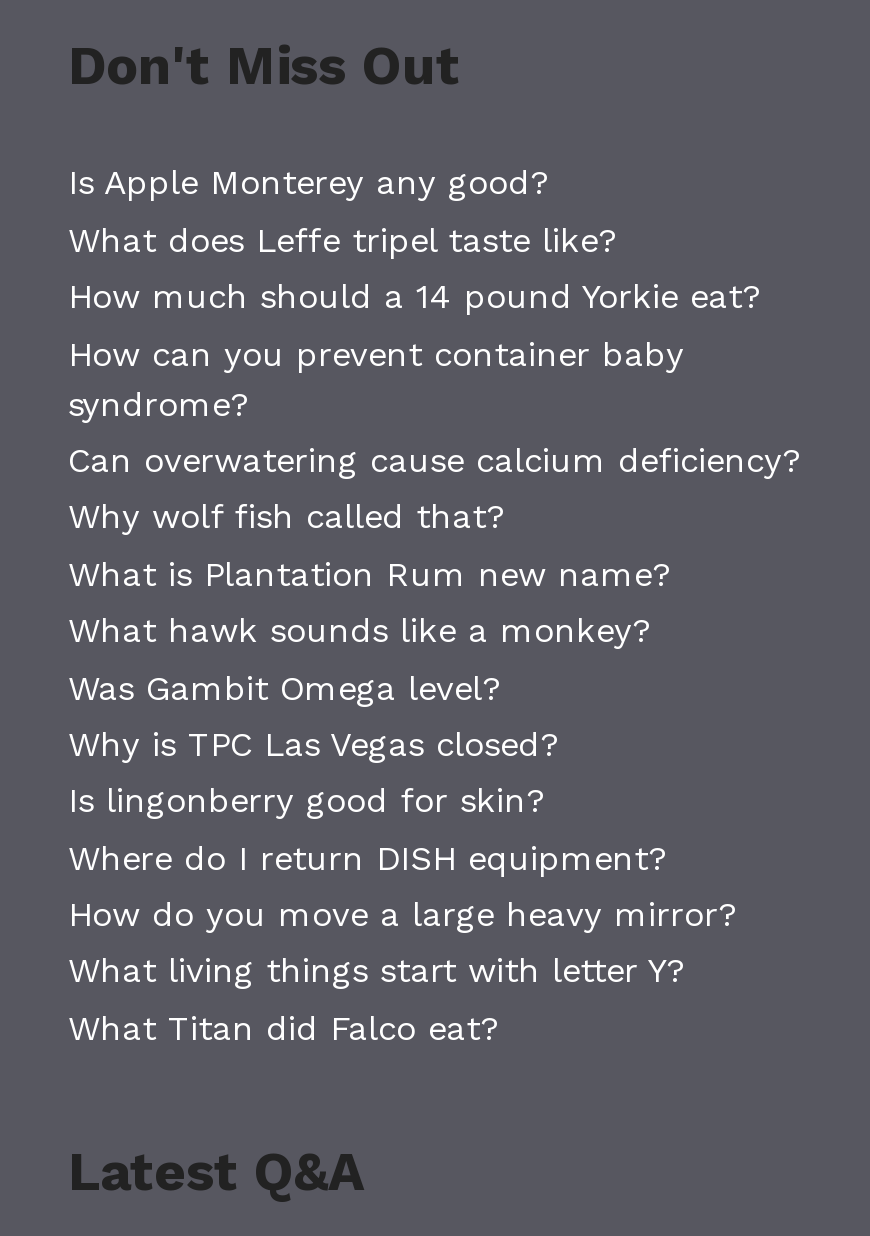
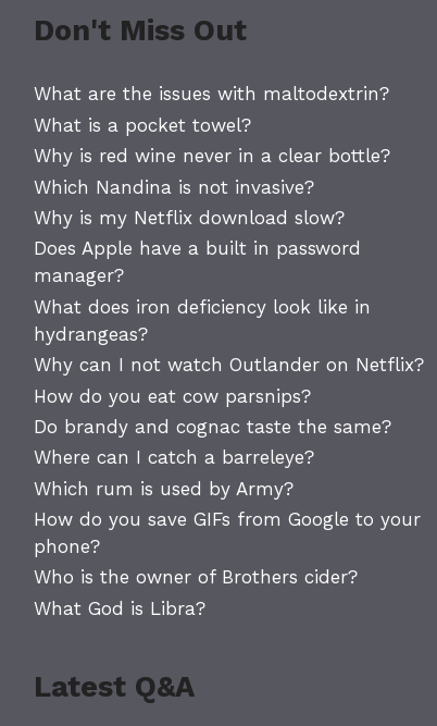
[68,163,800,1048] Is Apple Monterey any good? | What does Leffe tripel taste like? | How much should a 14 pound Yorkie eat? | How can you prevent container baby | syndrome? | Can overwatering cause calcium deficiency? | Why wolf fish called that? | What is Plantation Rum new name? | What hawk sounds like a monkey? | Was Gambit Omega level? | Why is TPC Las Vegas closed? | Is lingonberry good for skin? | Where do I return DISH equipment? | How do you move a large heavy mirror? | What living things start with letter Y? | What Titan did Falco eat? -> [34,83,424,619] What are the issues with maltodextrin? | What is a pocket towel? | Why is red wine never in a clear bottle? | Which Nandina is not invasive? | Why is my Netflix download slow? | Does Apple have a built in password | manager? | What does iron deficiency look like in | hydrangeas? | Why can I not watch Outlander on Netflix? | How do you eat cow parsnips? | Do brandy and cognac taste the same? | Where can I catch a barreleye? | Which rum is used by Army? | How do you save GIFs from Google to your | phone? | Who is the owner of Brothers cider? | What God is Libra?

